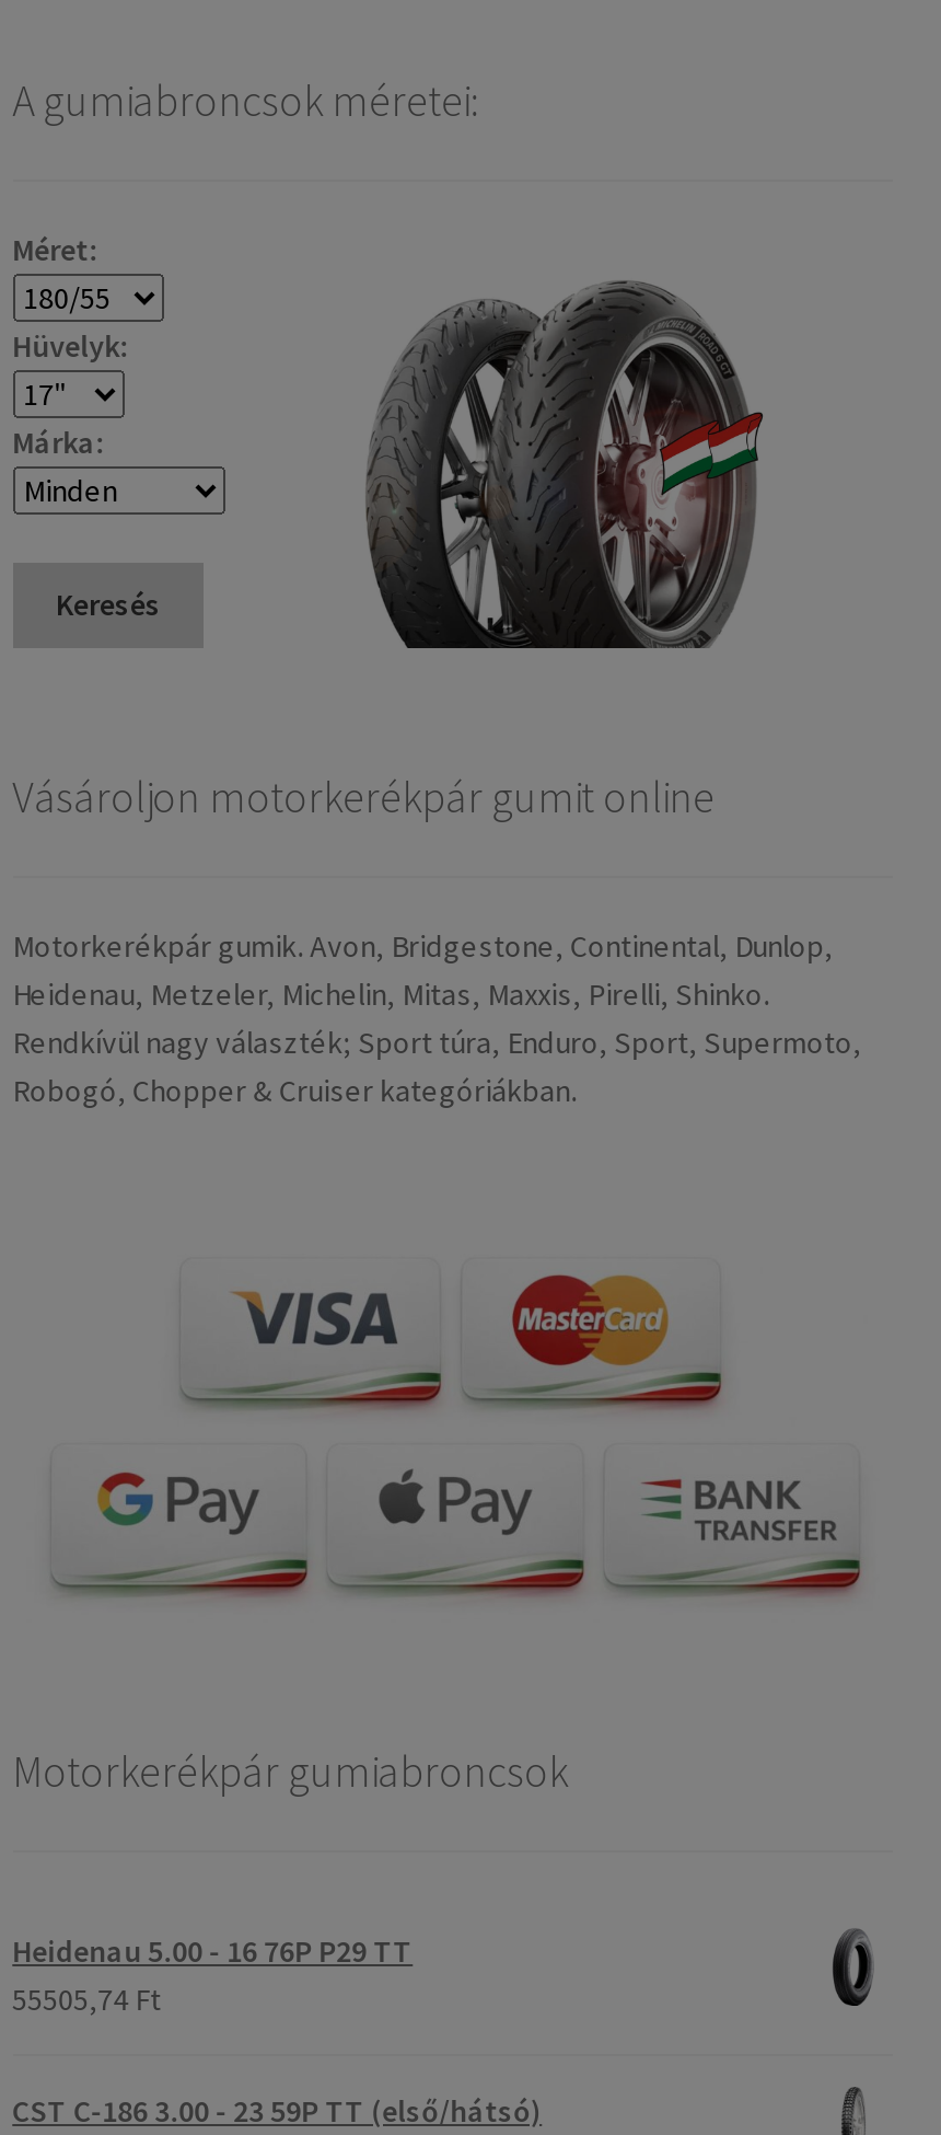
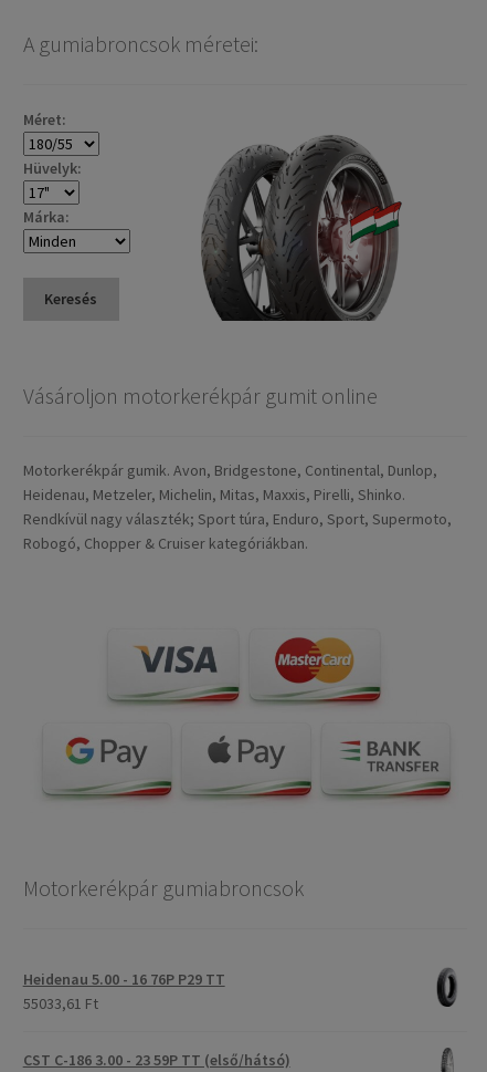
[12,1979,161,2018] 55505,74 Ft -> [23,993,98,1013] 55033,61 Ft

